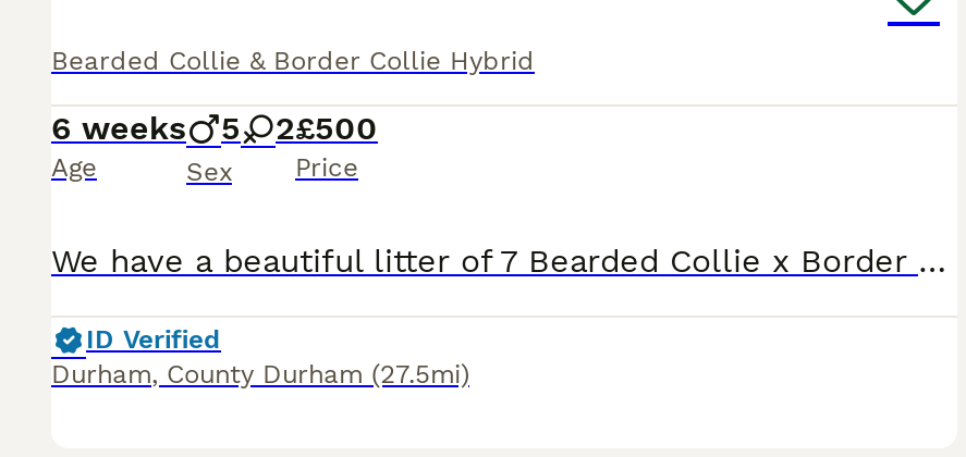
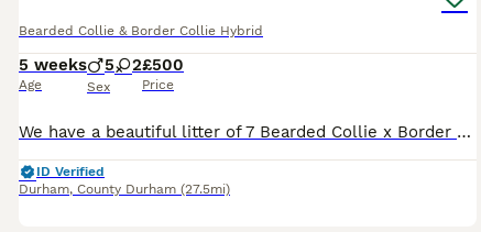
[51,109,378,148] 6 weeks 5 2 £500 -> [19,55,184,75] 5 weeks 5 2 £500

